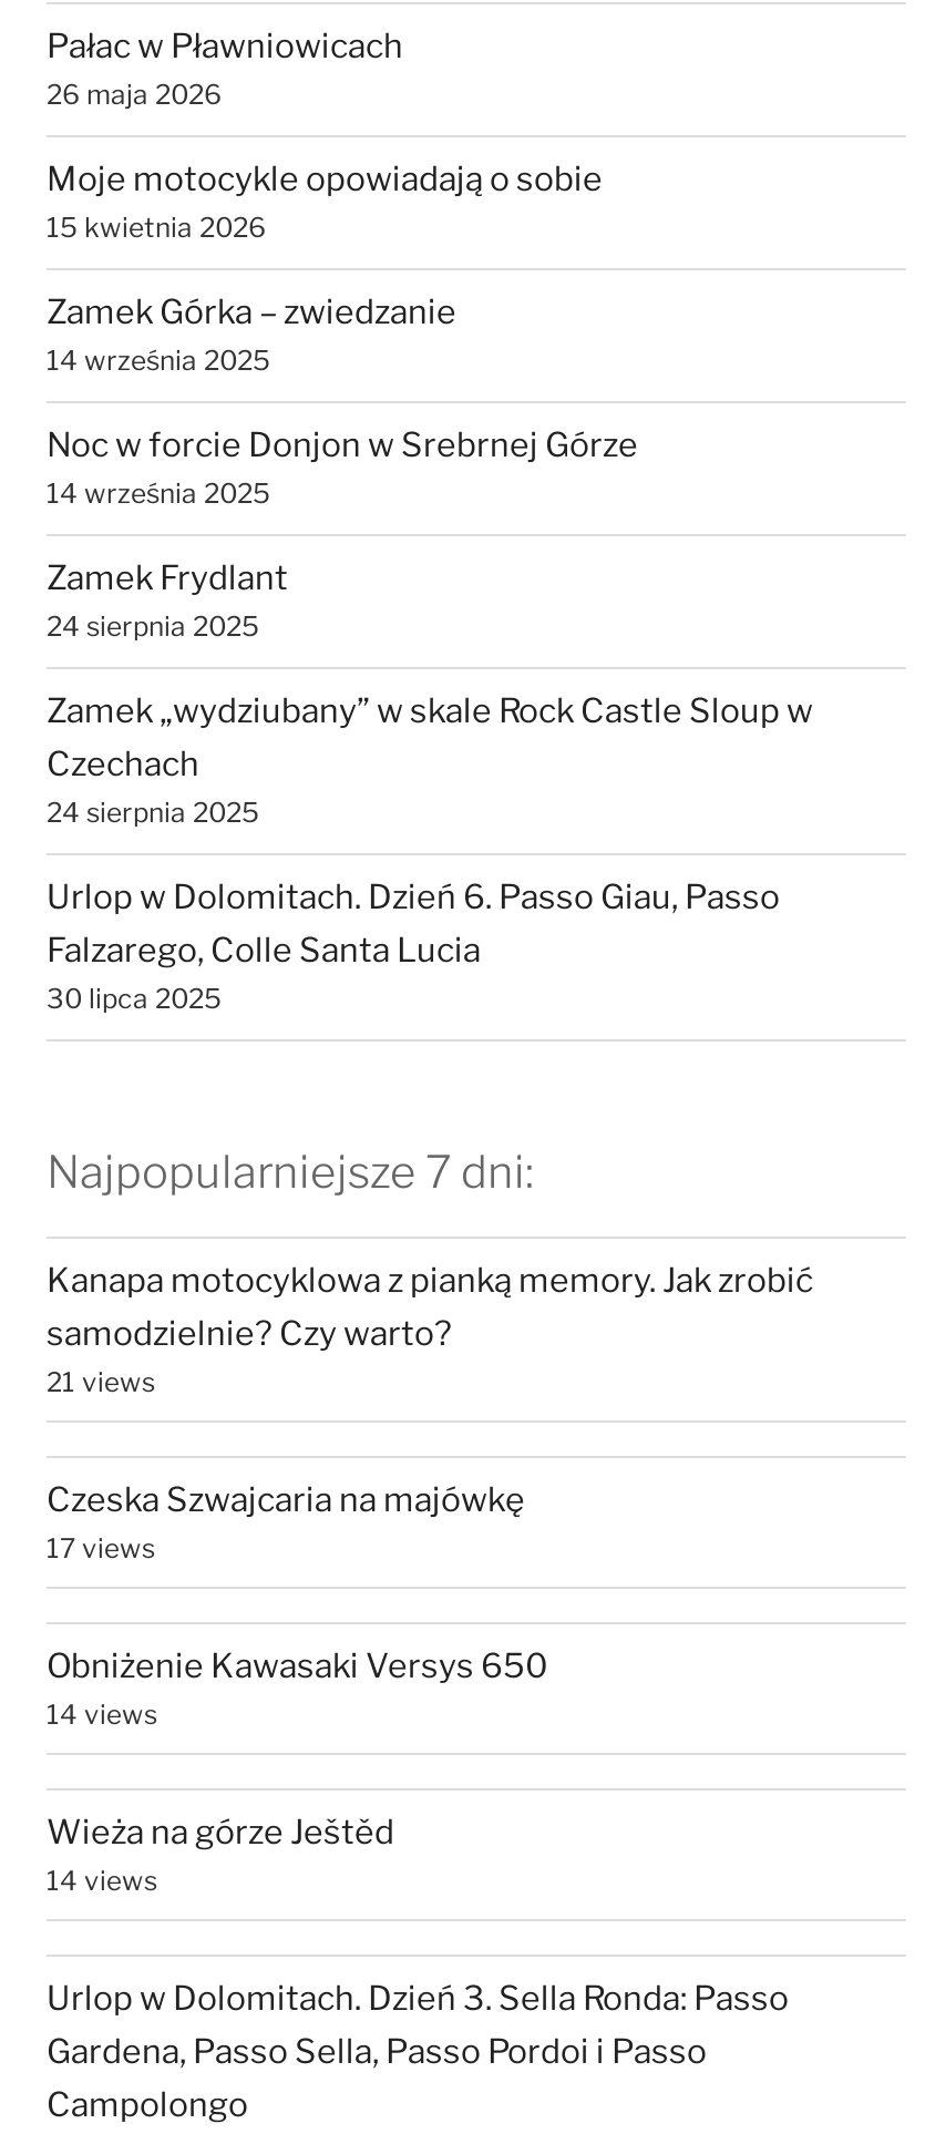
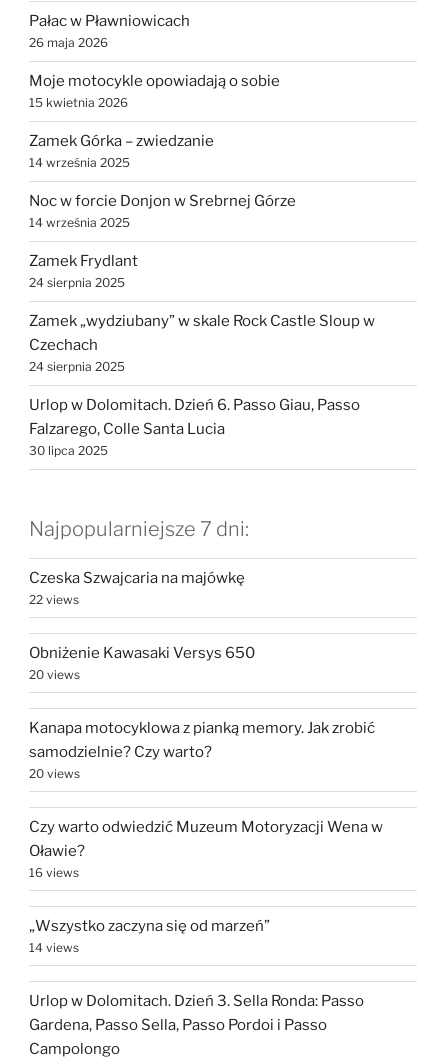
none -> [29,592,80,682] 22 views | 20 views
moved [47,1261,813,1354] -> [29,719,375,761]: Kanapa motocyklowa z pianką memory. Jak zrobić | samodzielnie? Czy warto?
[47,1365,394,1853] 21 views | 17 views | 14 views | Wieża na górze Ještěd -> [29,766,383,935] 20 views | Czy warto odwiedzić Muzeum Motoryzacji Wena w | Oławie? | 16 views | „Wszystko zaczyna się od marzeń”
moved [47,1481,525,1521] -> [29,569,245,587]: Czeska Szwajcaria na majówkę
moved [47,1647,547,1687] -> [29,644,255,662]: Obniżenie Kawasaki Versys 650

